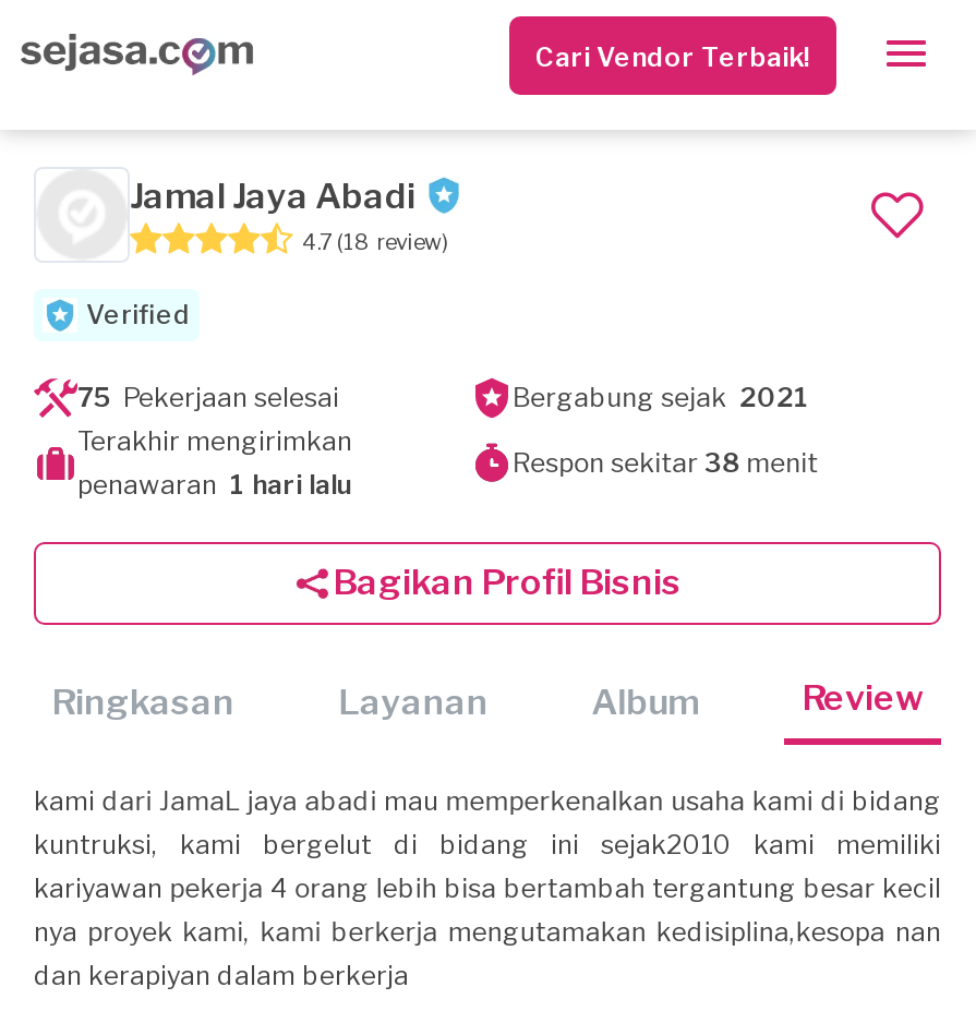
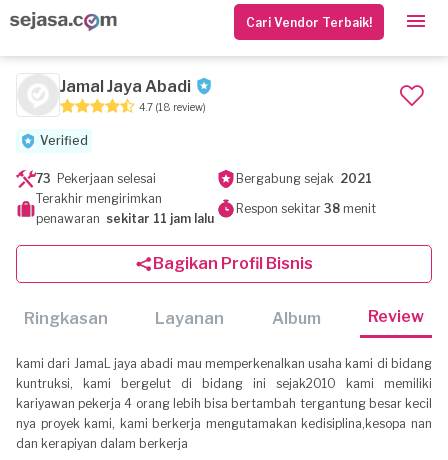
[77,381,339,413] 75 Pekerjaan selesai -> [36,171,156,186] 73 Pekerjaan selesai
[77,468,352,501] penawaran 1 hari lalu -> [36,211,214,226] penawaran sekitar 11 jam lalu

